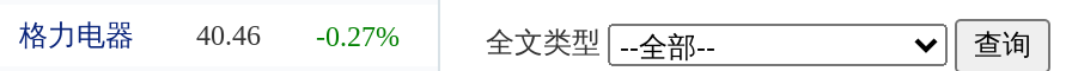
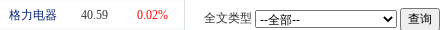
[196,19,261,52] 40.46 -> [81,8,108,22] 40.59
[316,19,400,53] -0.27% -> [137,8,168,22] 0.02%

